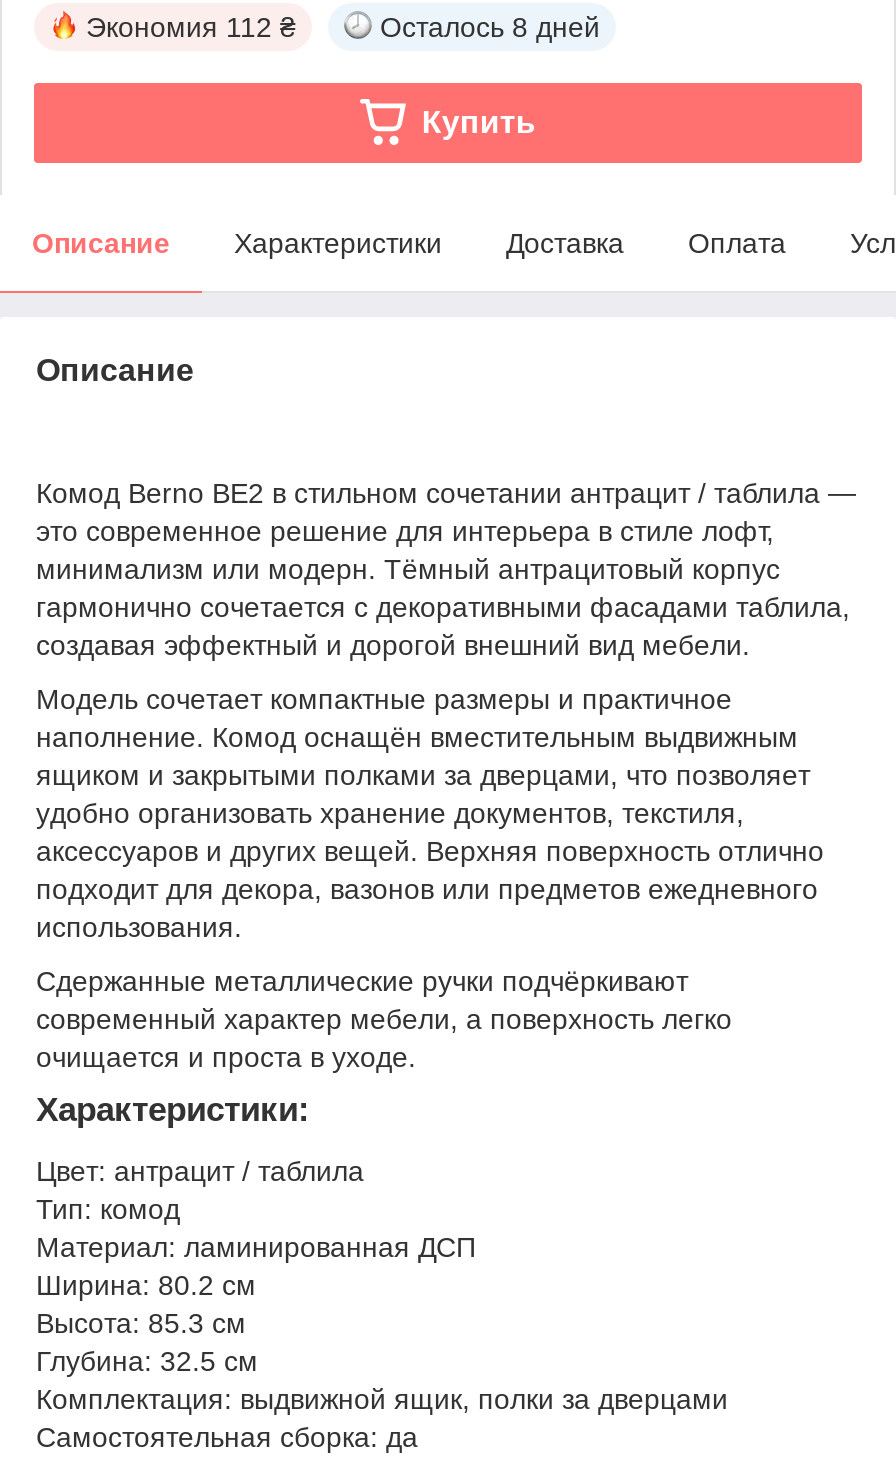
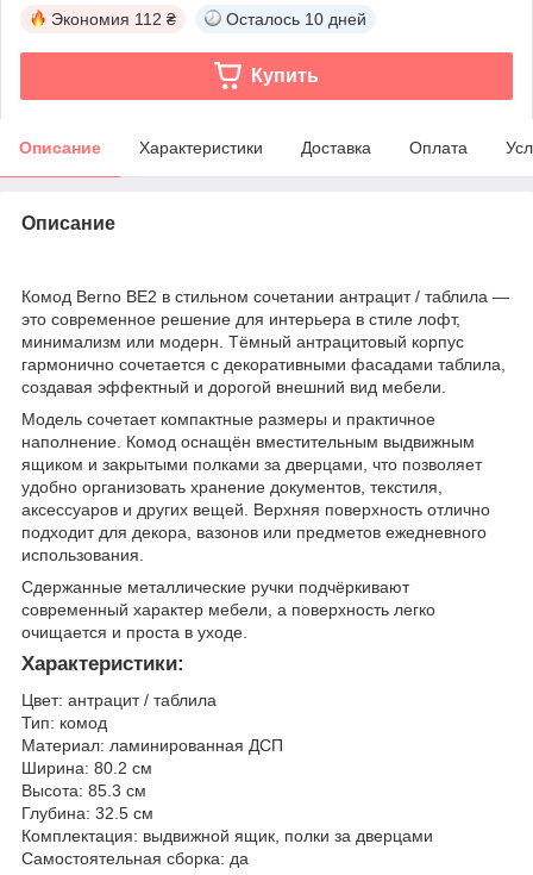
[380,11,600,43] Осталось 8 дней -> [226,9,366,28] Осталось 10 дней

